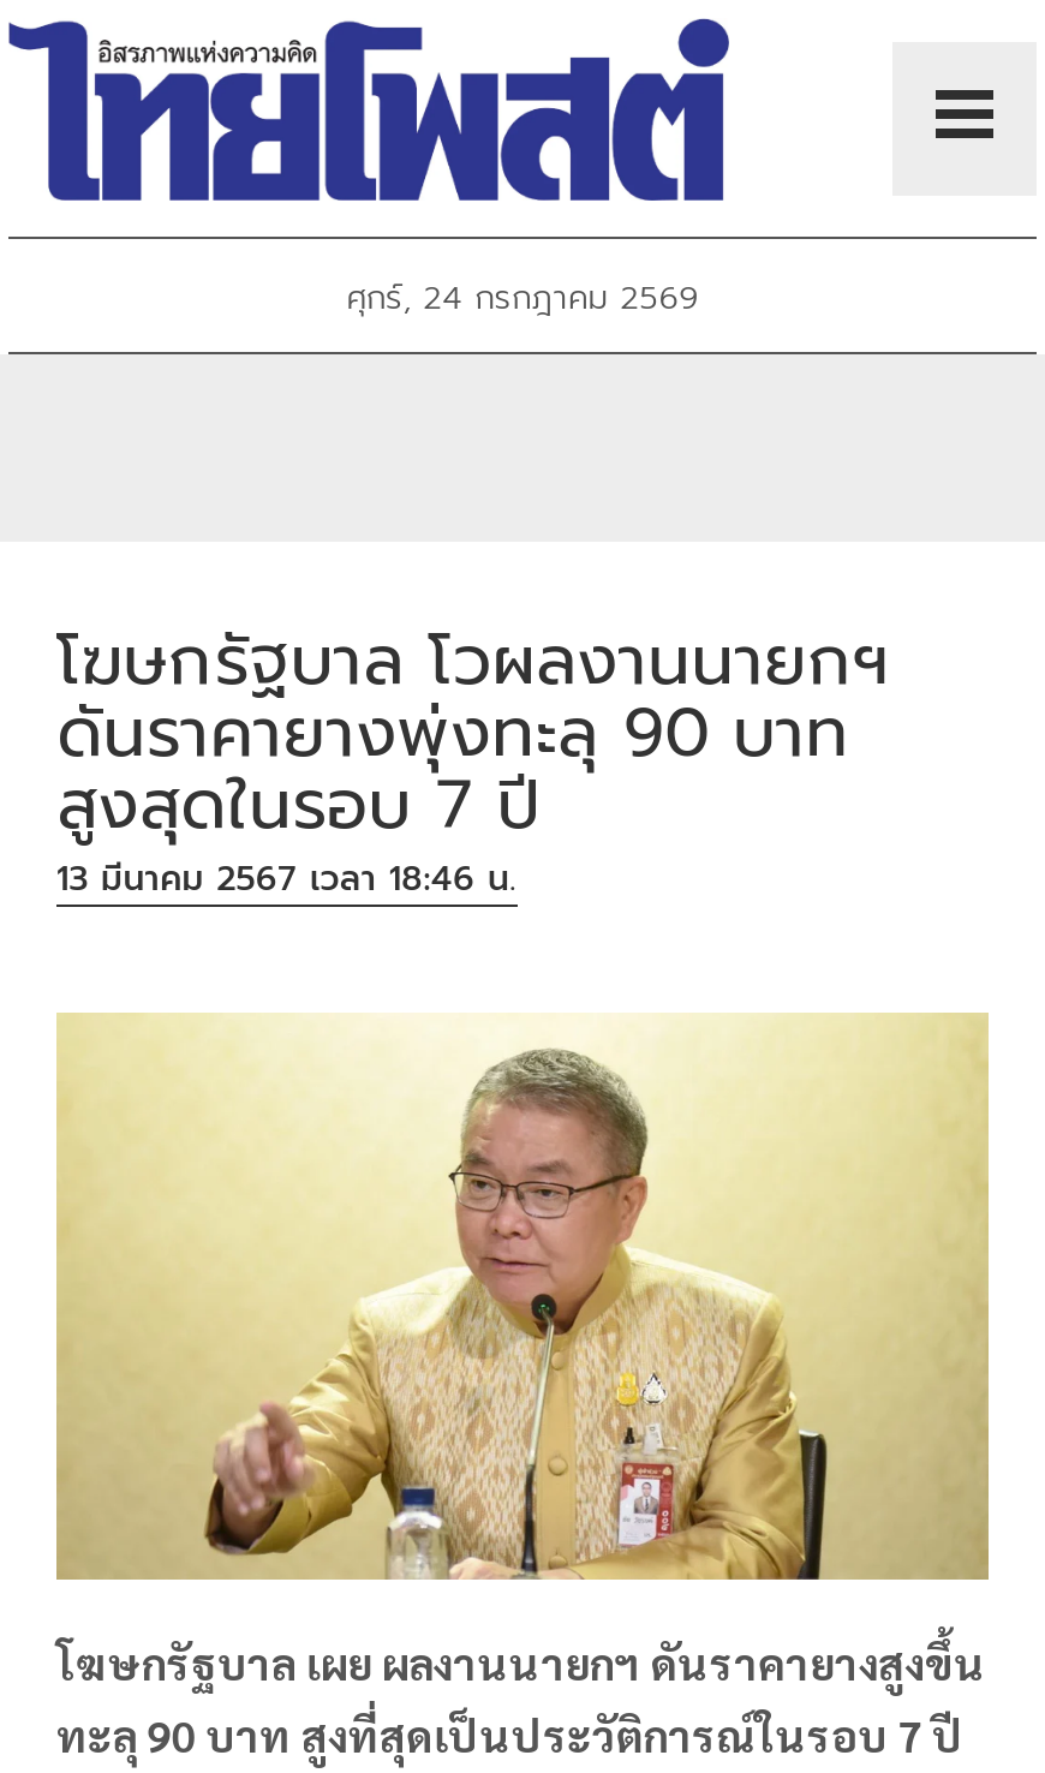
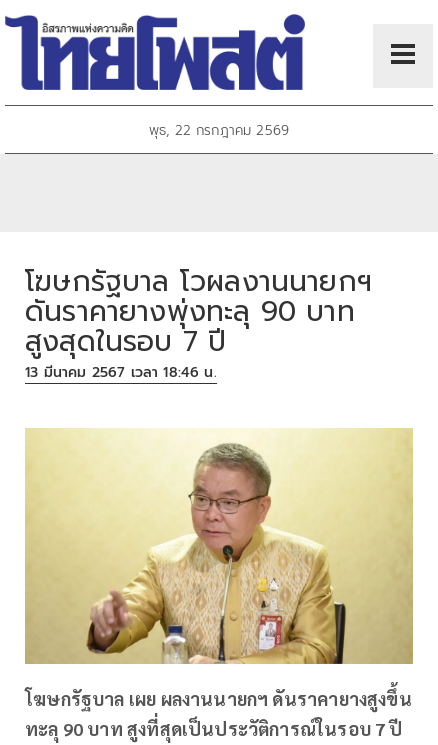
[346,274,699,324] ศุกร์, 24 กรกฎาคม 2569 -> [149,120,289,141] พุธ, 22 กรกฎาคม 2569

